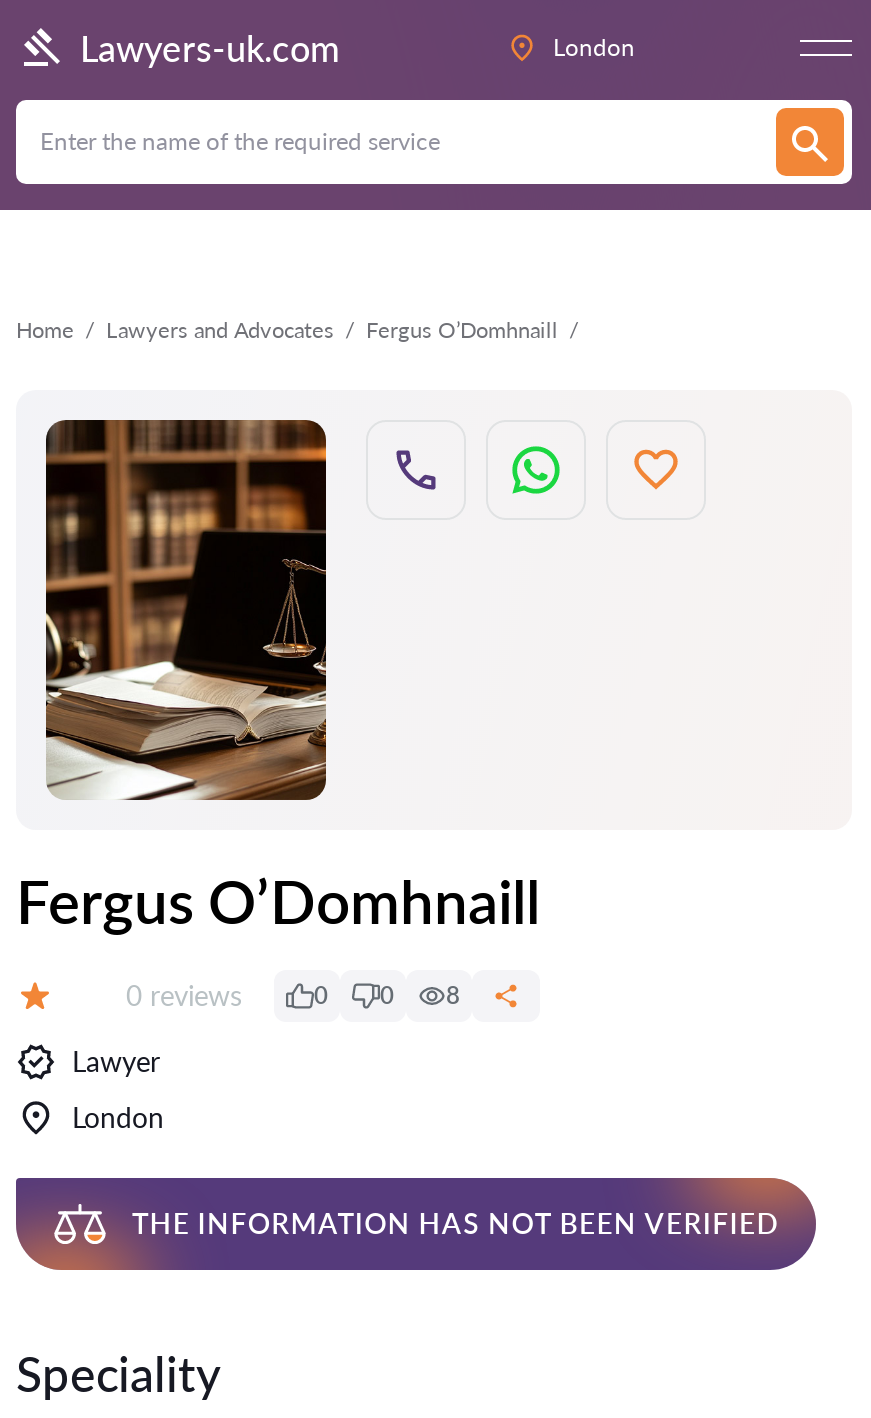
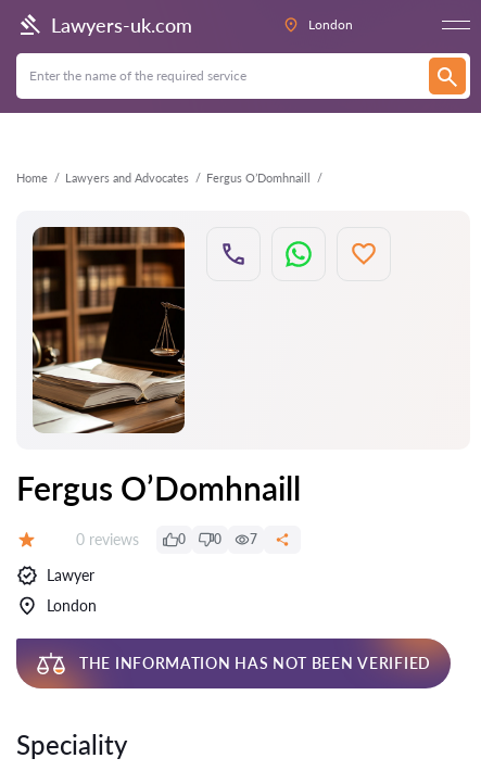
[446,980,460,1010] 8 -> [250,531,257,547] 7

